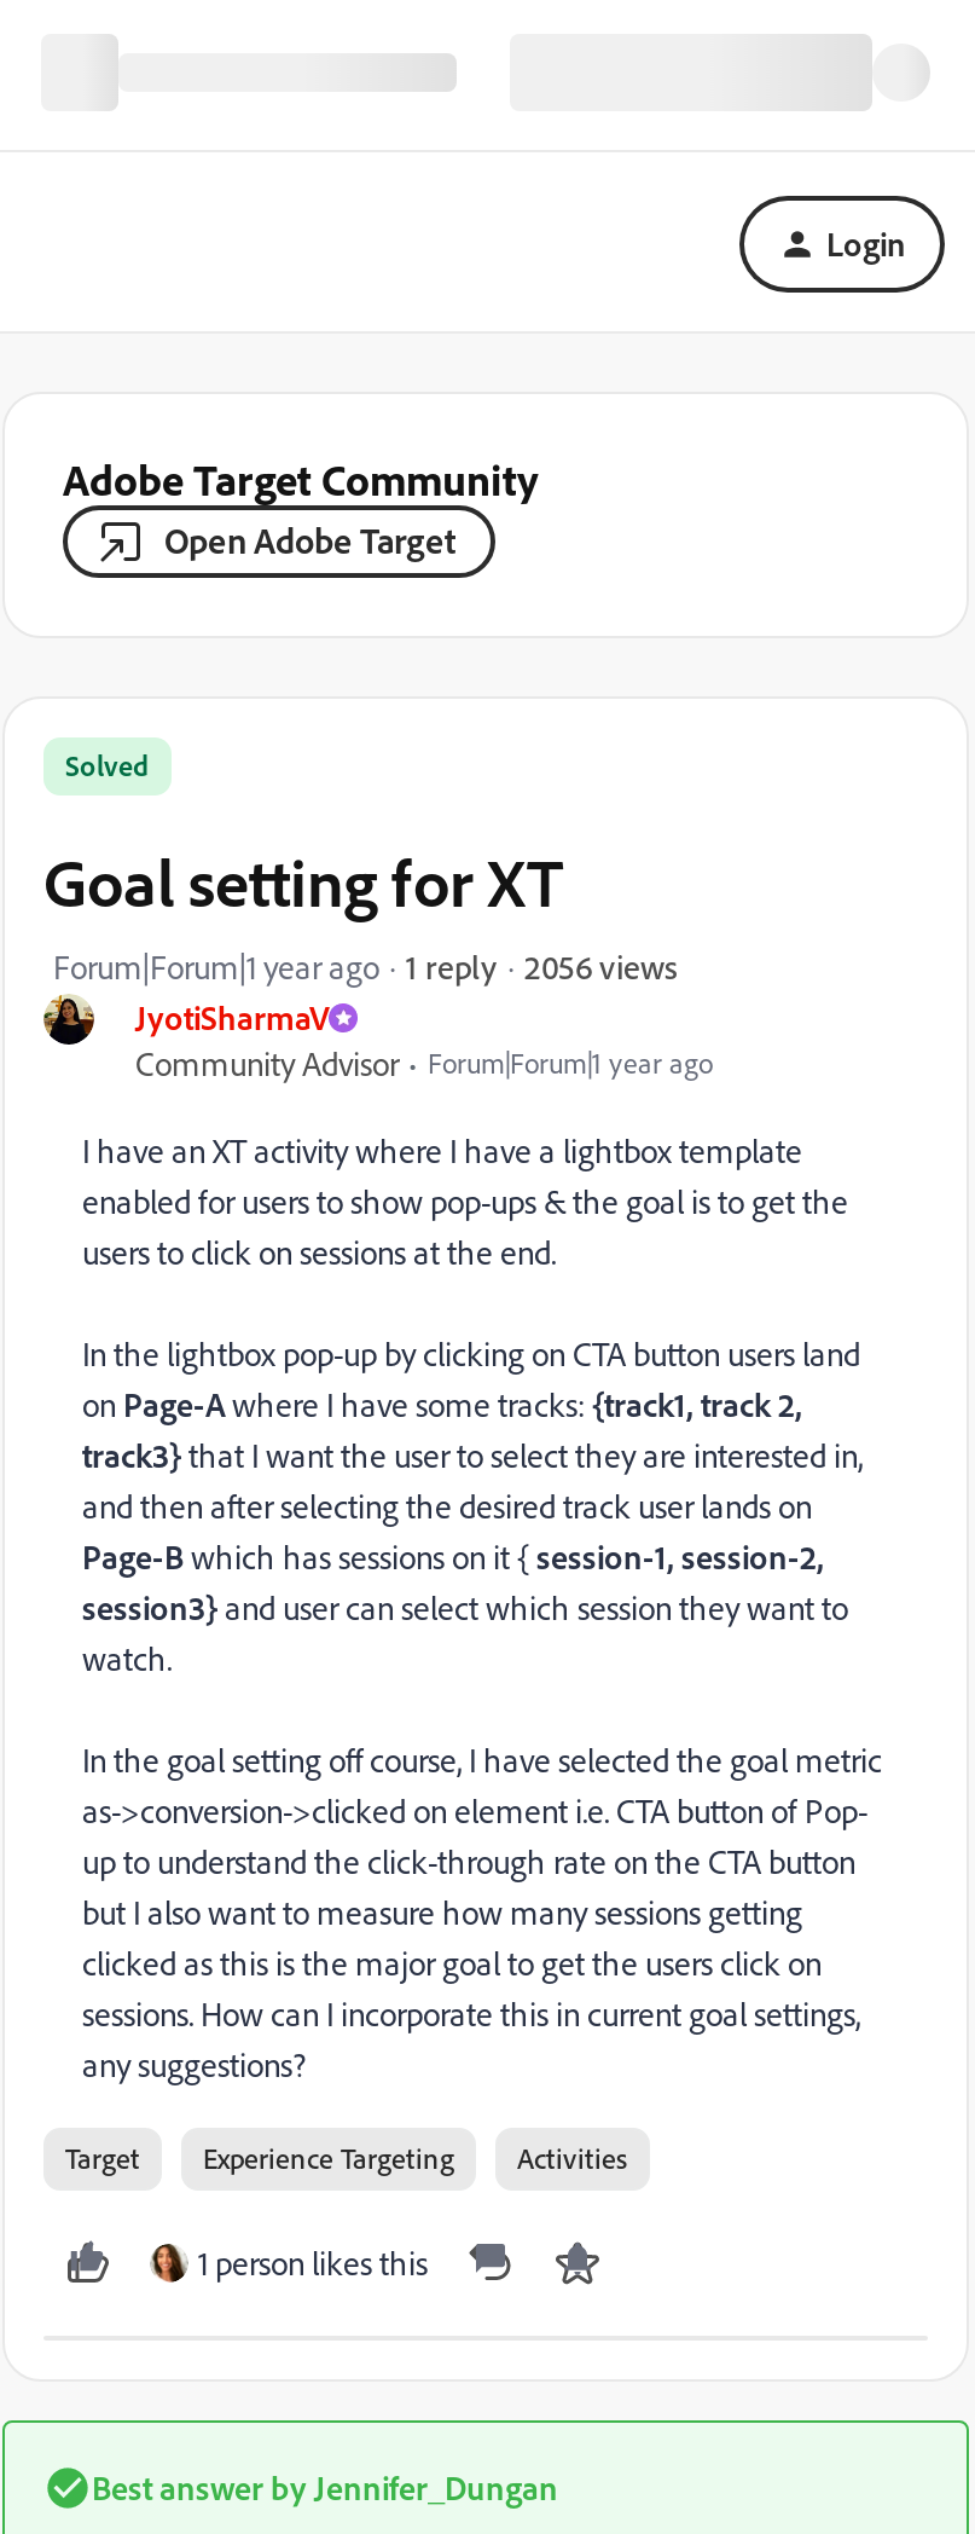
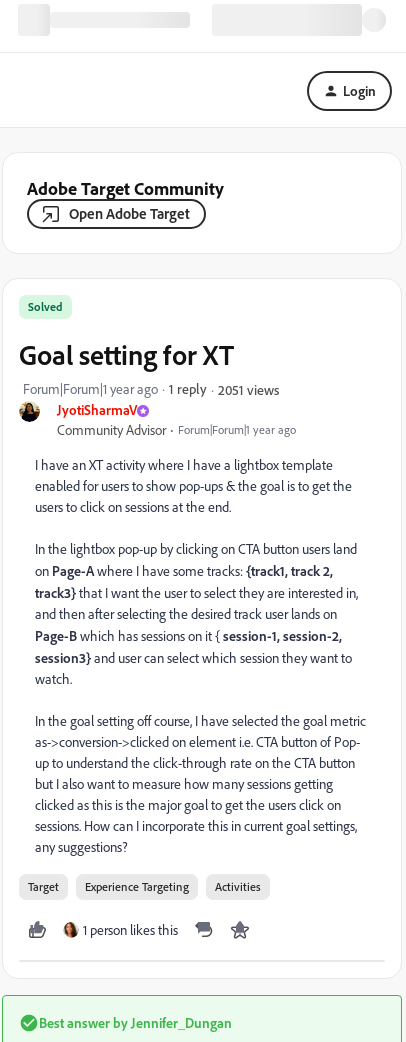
[524,944,677,985] 2056 views -> [218,380,279,397] 2051 views

